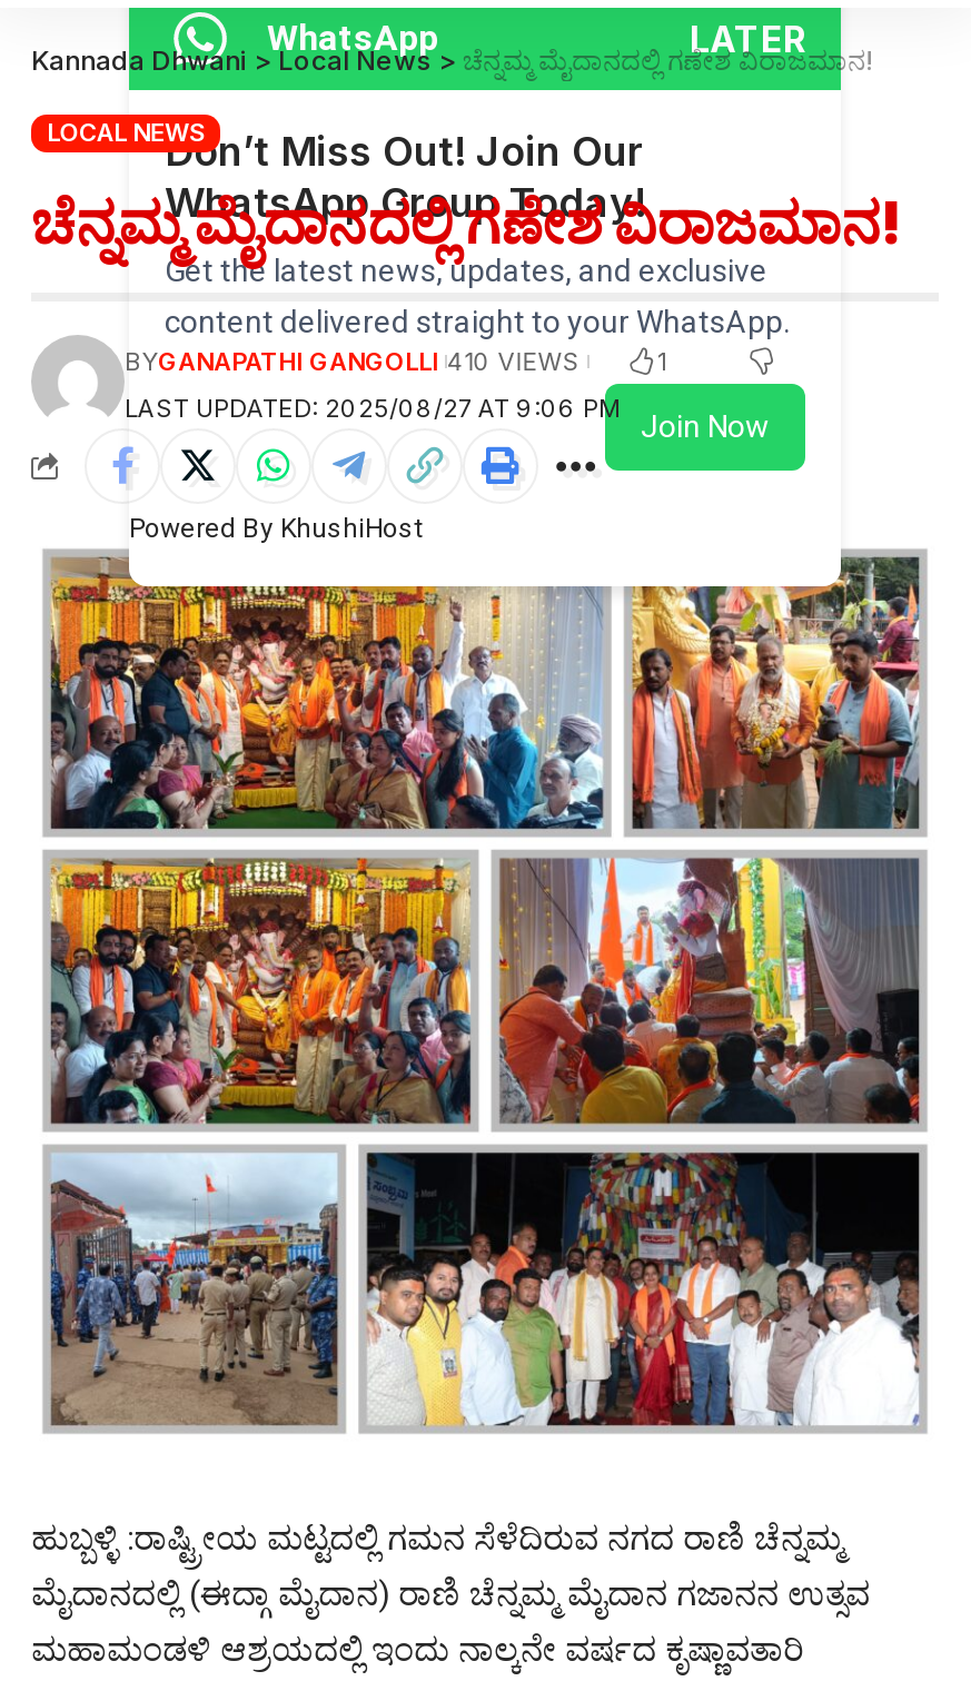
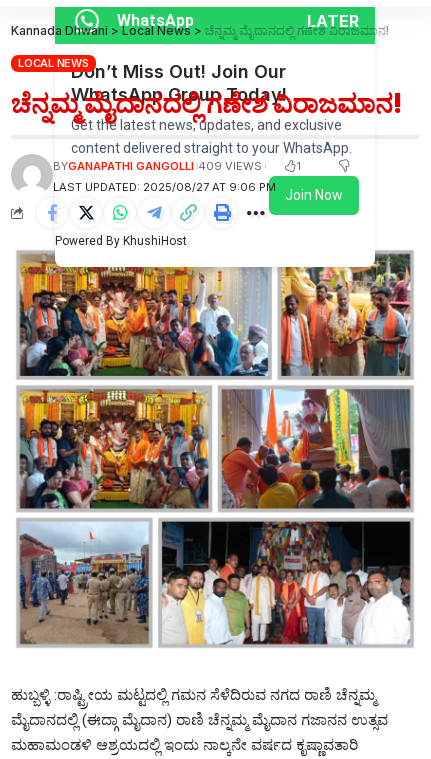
[125,346,580,377] BYGANAPATHI GANGOLLI 410 VIEWS -> [53,159,262,173] BYGANAPATHI GANGOLLI 409 VIEWS

